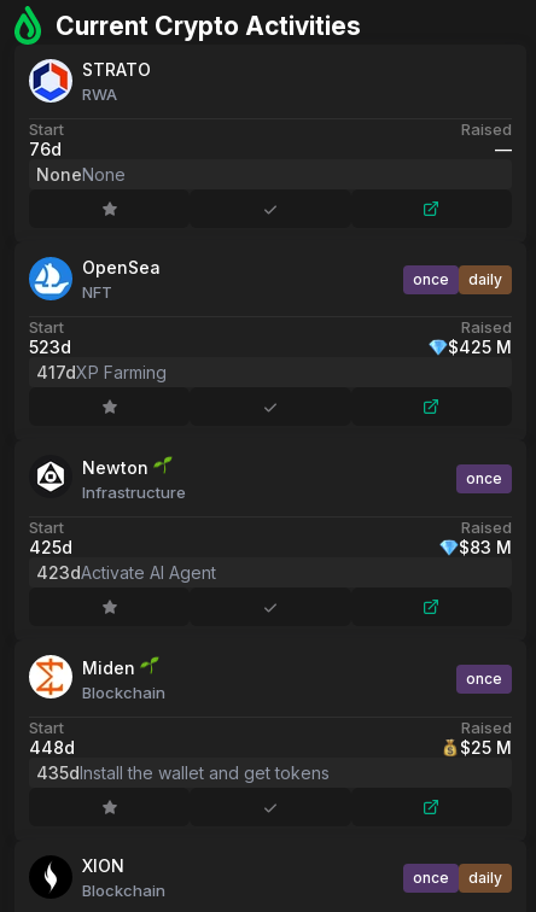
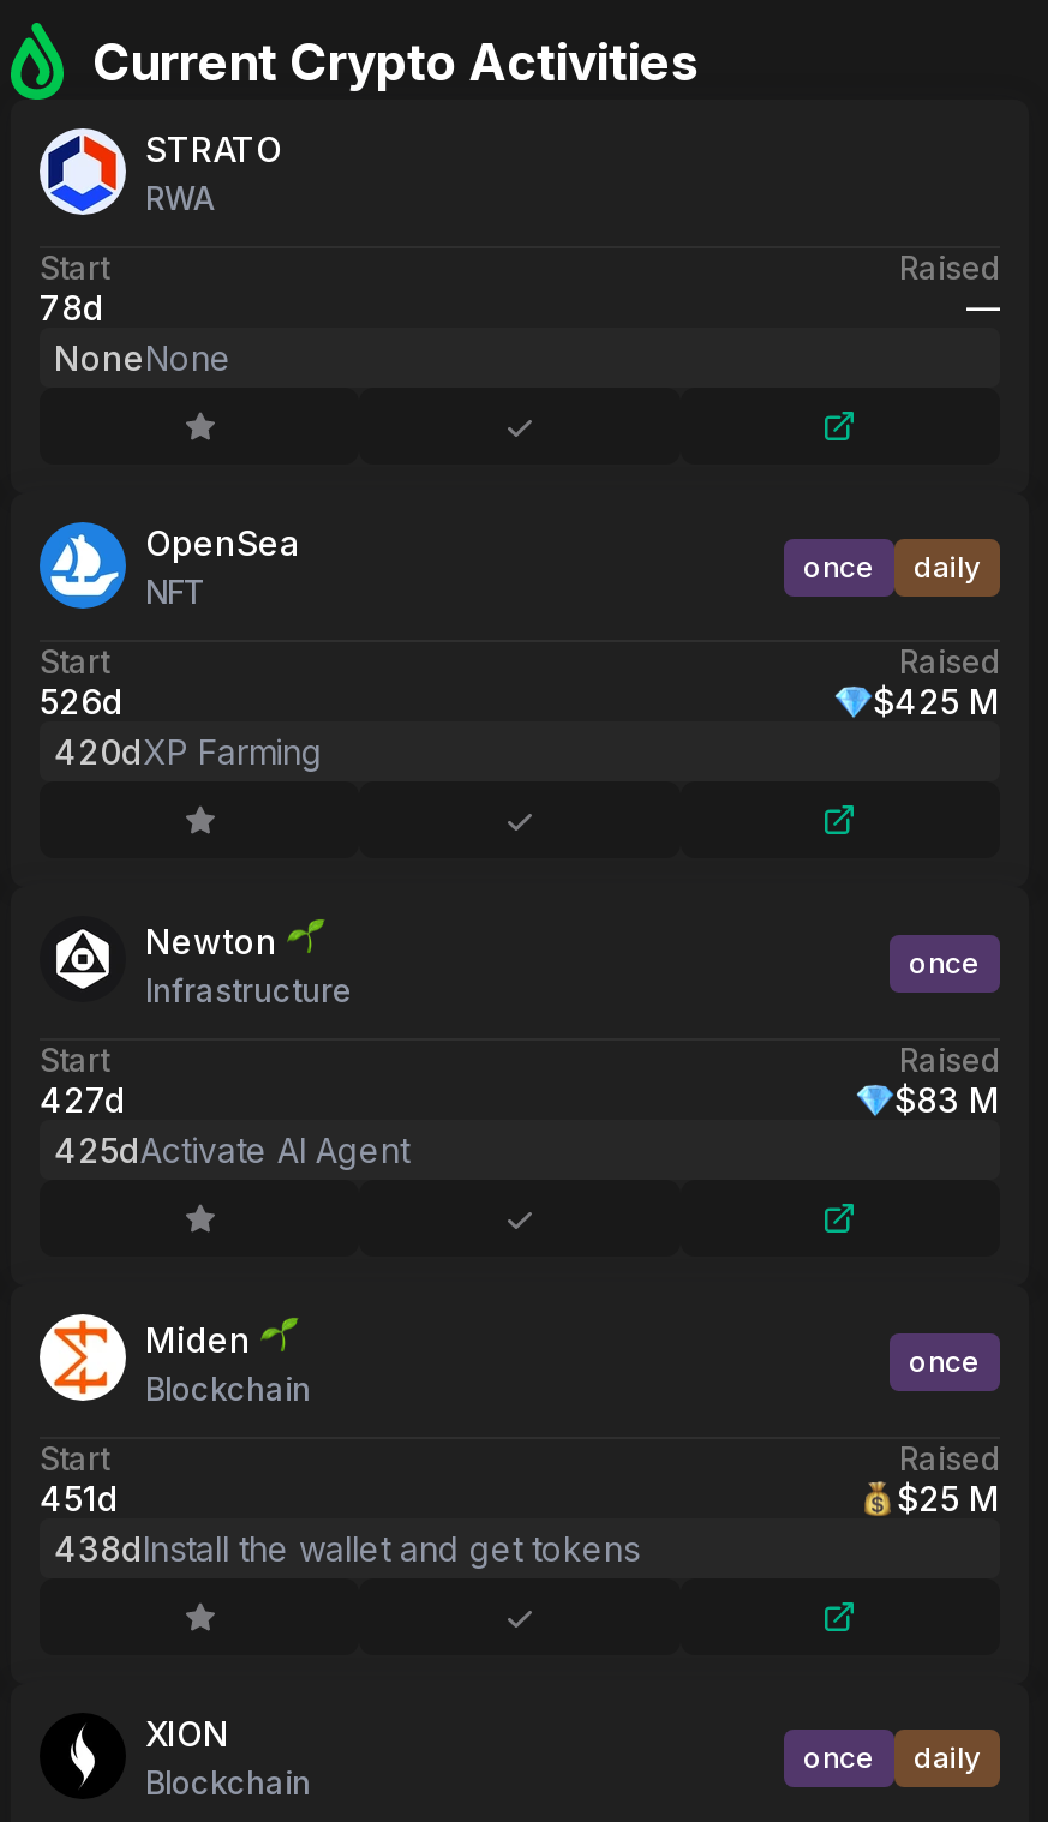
[29,139,62,159] 76d -> [40,287,104,328] 78d
[29,337,71,357] 523d -> [40,681,124,721] 526d
[36,362,167,382] 417dXP Farming -> [54,731,323,772] 420dXP Farming
[29,537,72,557] 425d -> [40,1079,126,1120] 427d
[36,562,216,583] 423dActivate AI Agent -> [54,1129,409,1170] 425dActivate AI Agent
[29,737,75,758] 448d -> [40,1478,119,1518] 451d
[36,762,330,783] 435dInstall the wallet and get tokens -> [54,1528,640,1569] 438dInstall the wallet and get tokens

